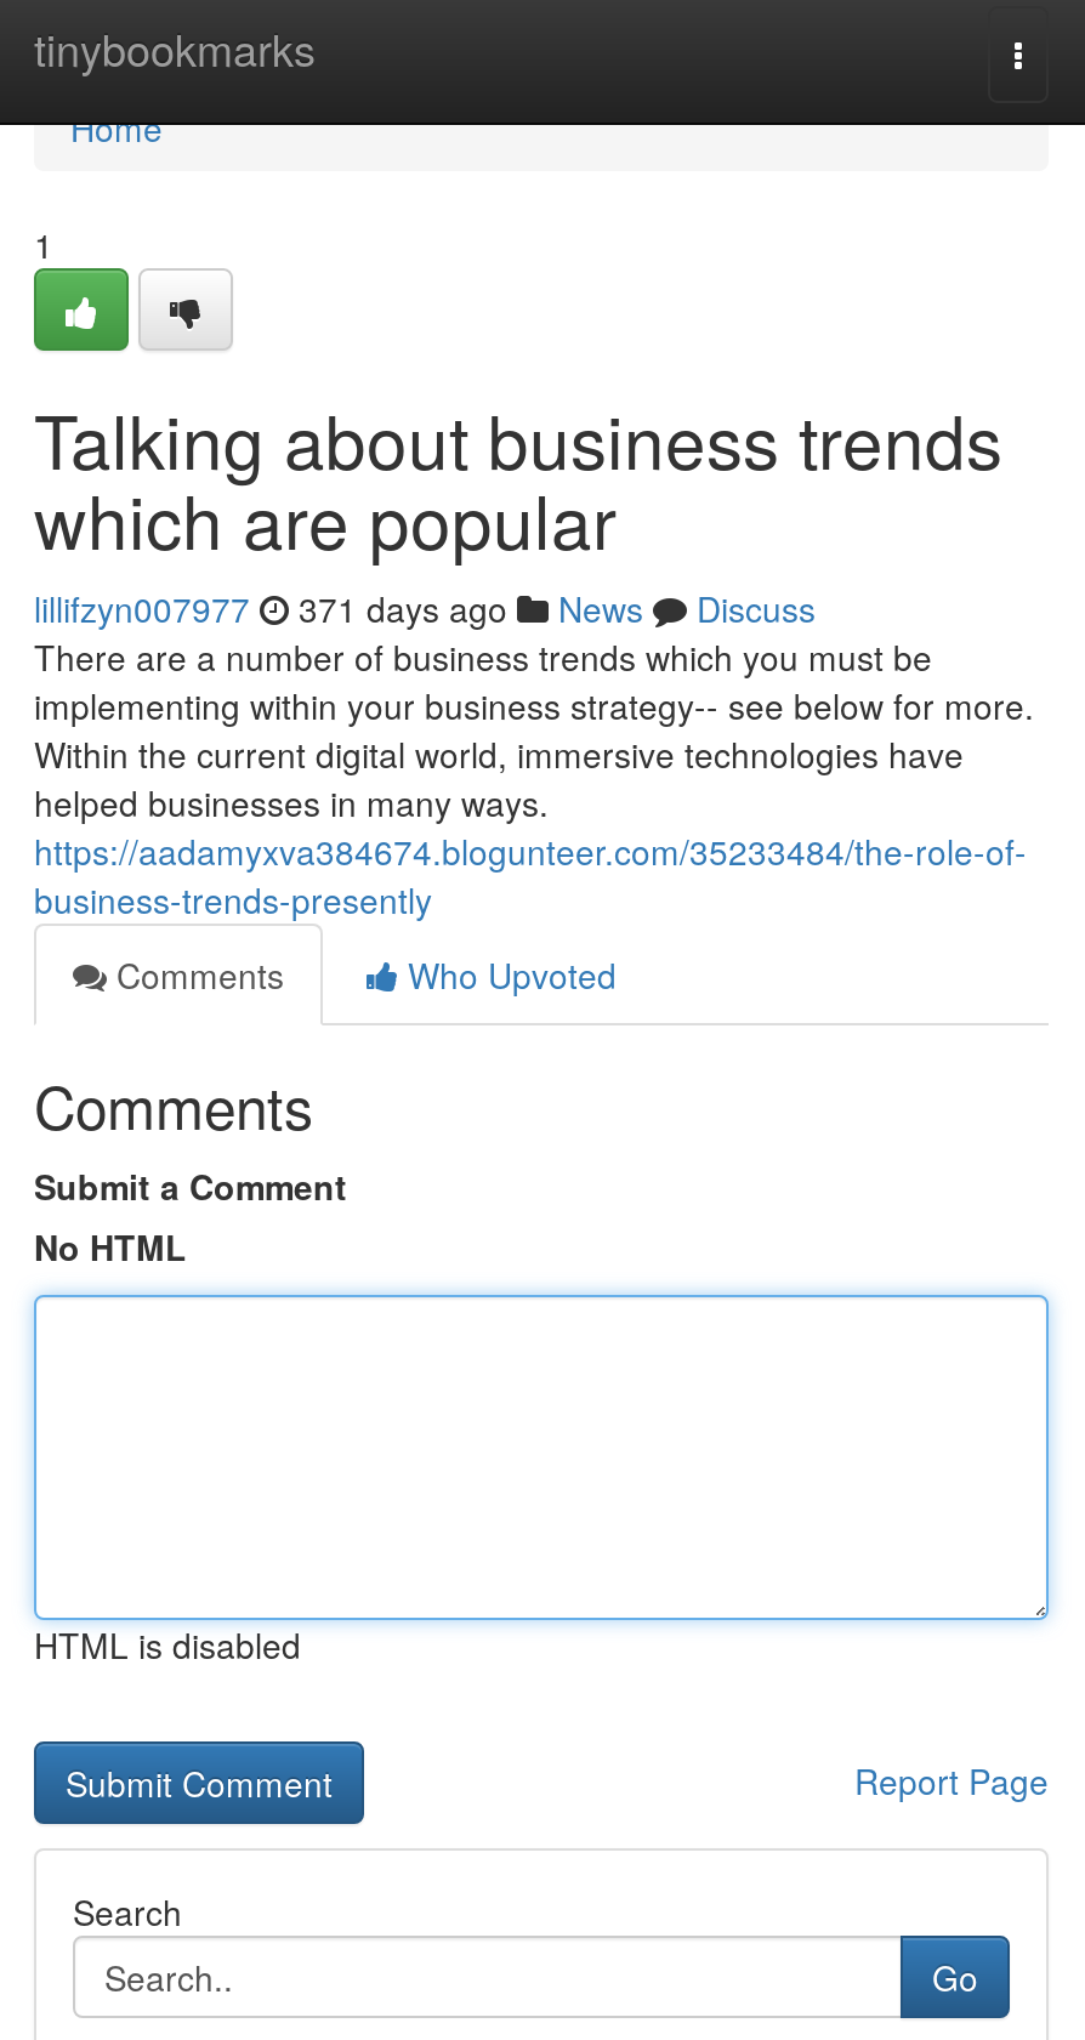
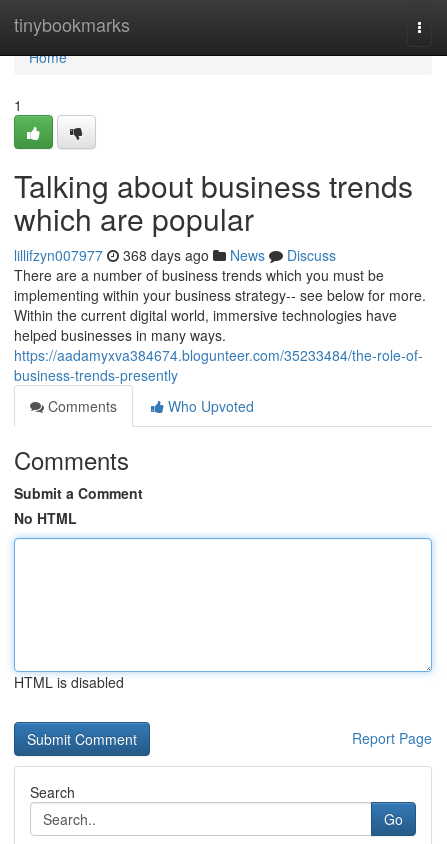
[34,584,816,632] lillifzyn007977 371 days ago News Discuss -> [14,245,336,265] lillifzyn007977 368 days ago News Discuss

